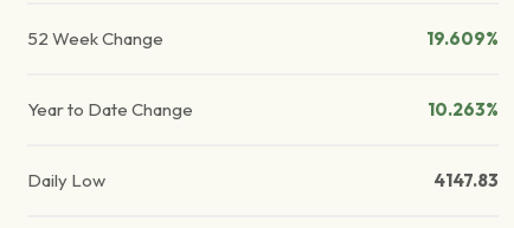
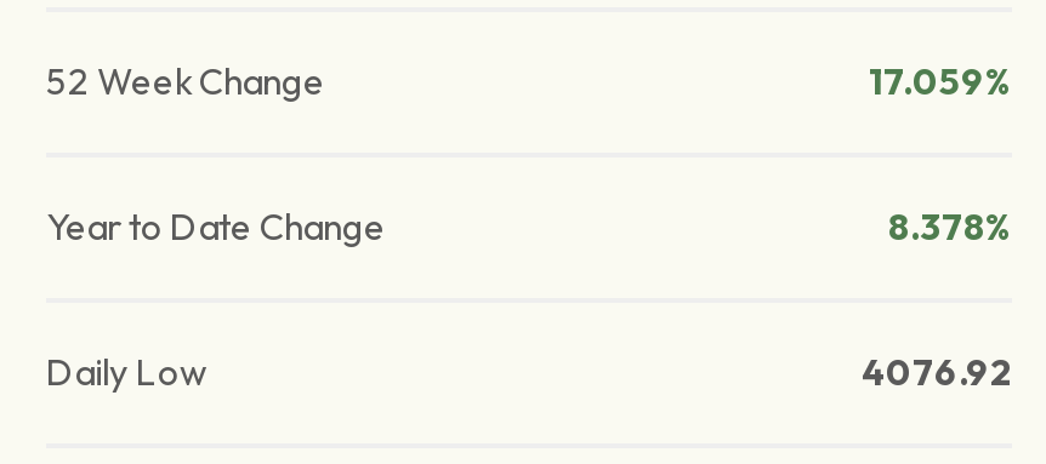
[426,27,499,50] 19.609% -> [869,58,1012,104] 17.059%
[428,98,499,120] 10.263% -> [888,204,1012,250] 8.378%
[433,169,499,191] 4147.83 -> [862,349,1012,395] 4076.92

